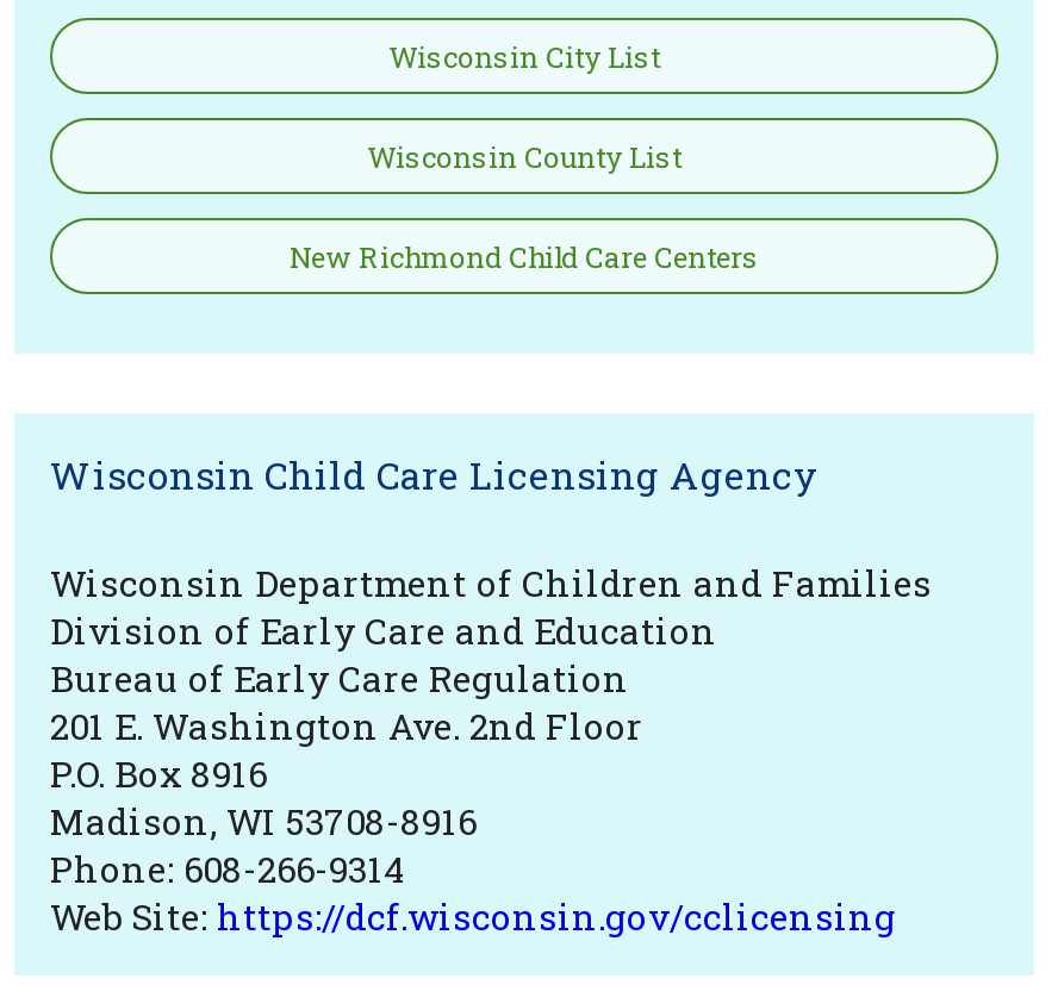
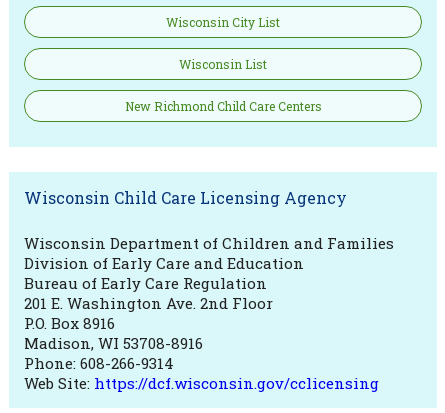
[367,138,682,176] Wisconsin County List -> [179,56,267,72] Wisconsin List

